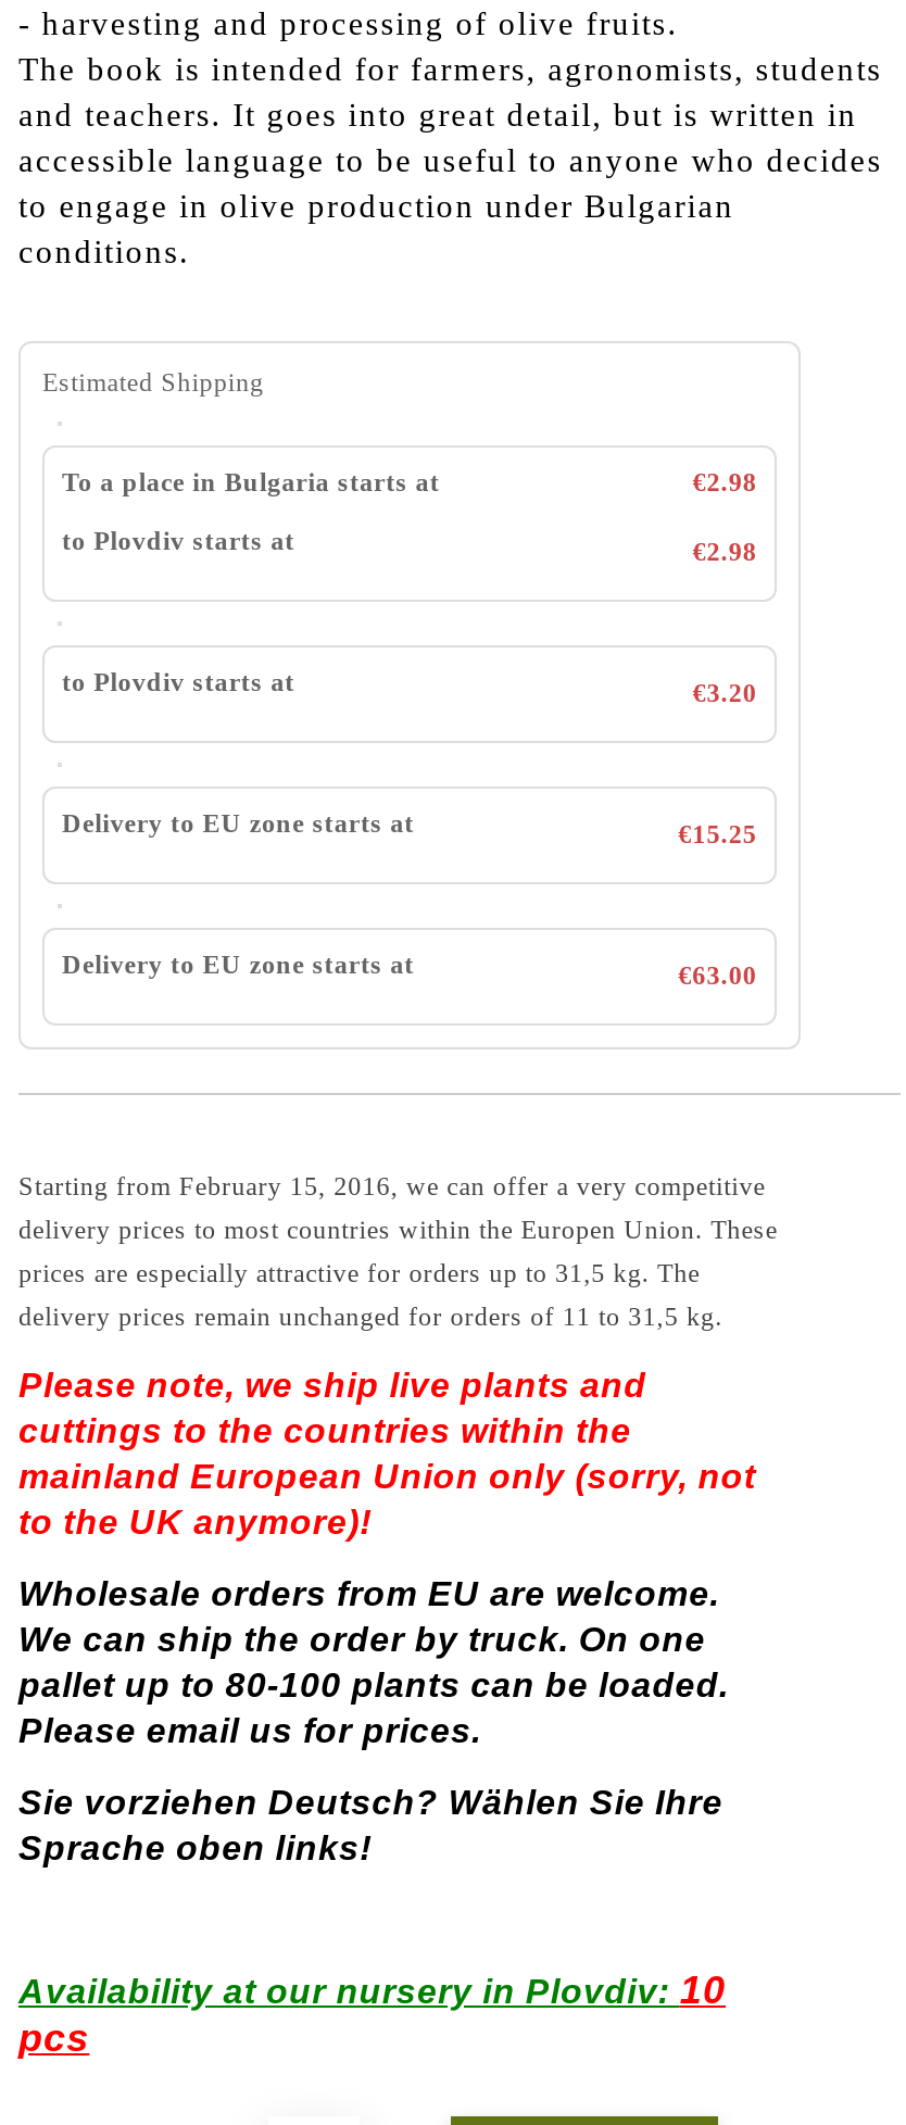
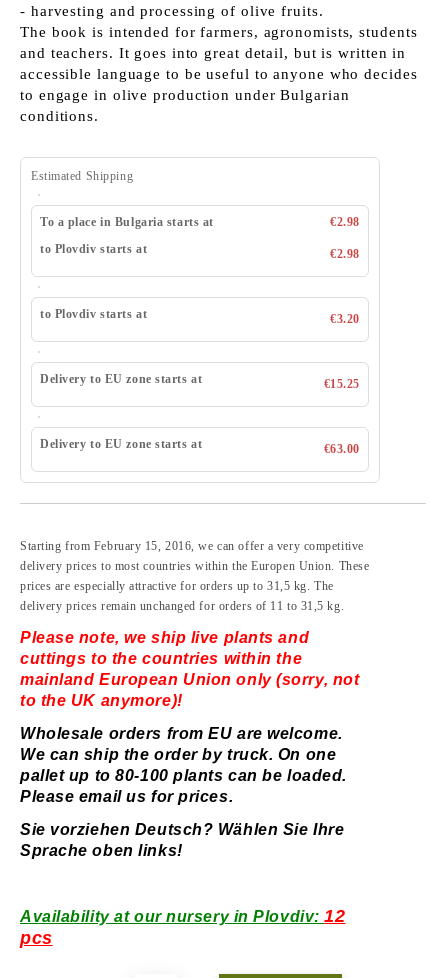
[18,1969,726,2012] Availability at our nursery in Plovdiv: 10 -> [20,906,345,926] Availability at our nursery in Plovdiv: 12

